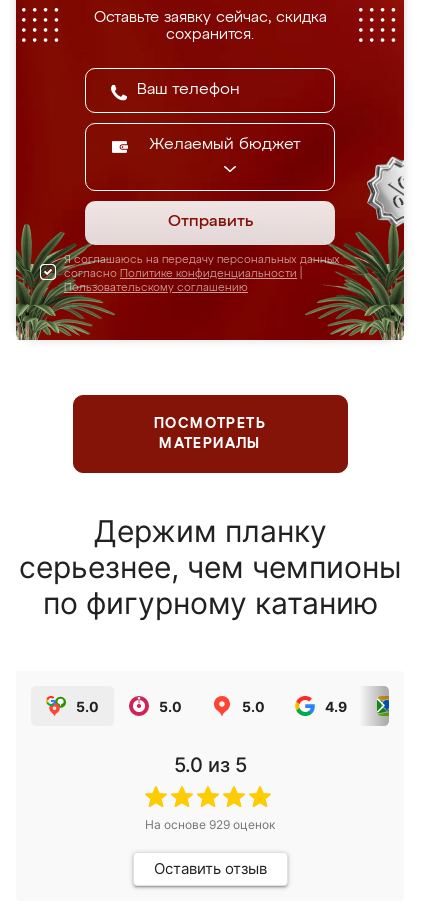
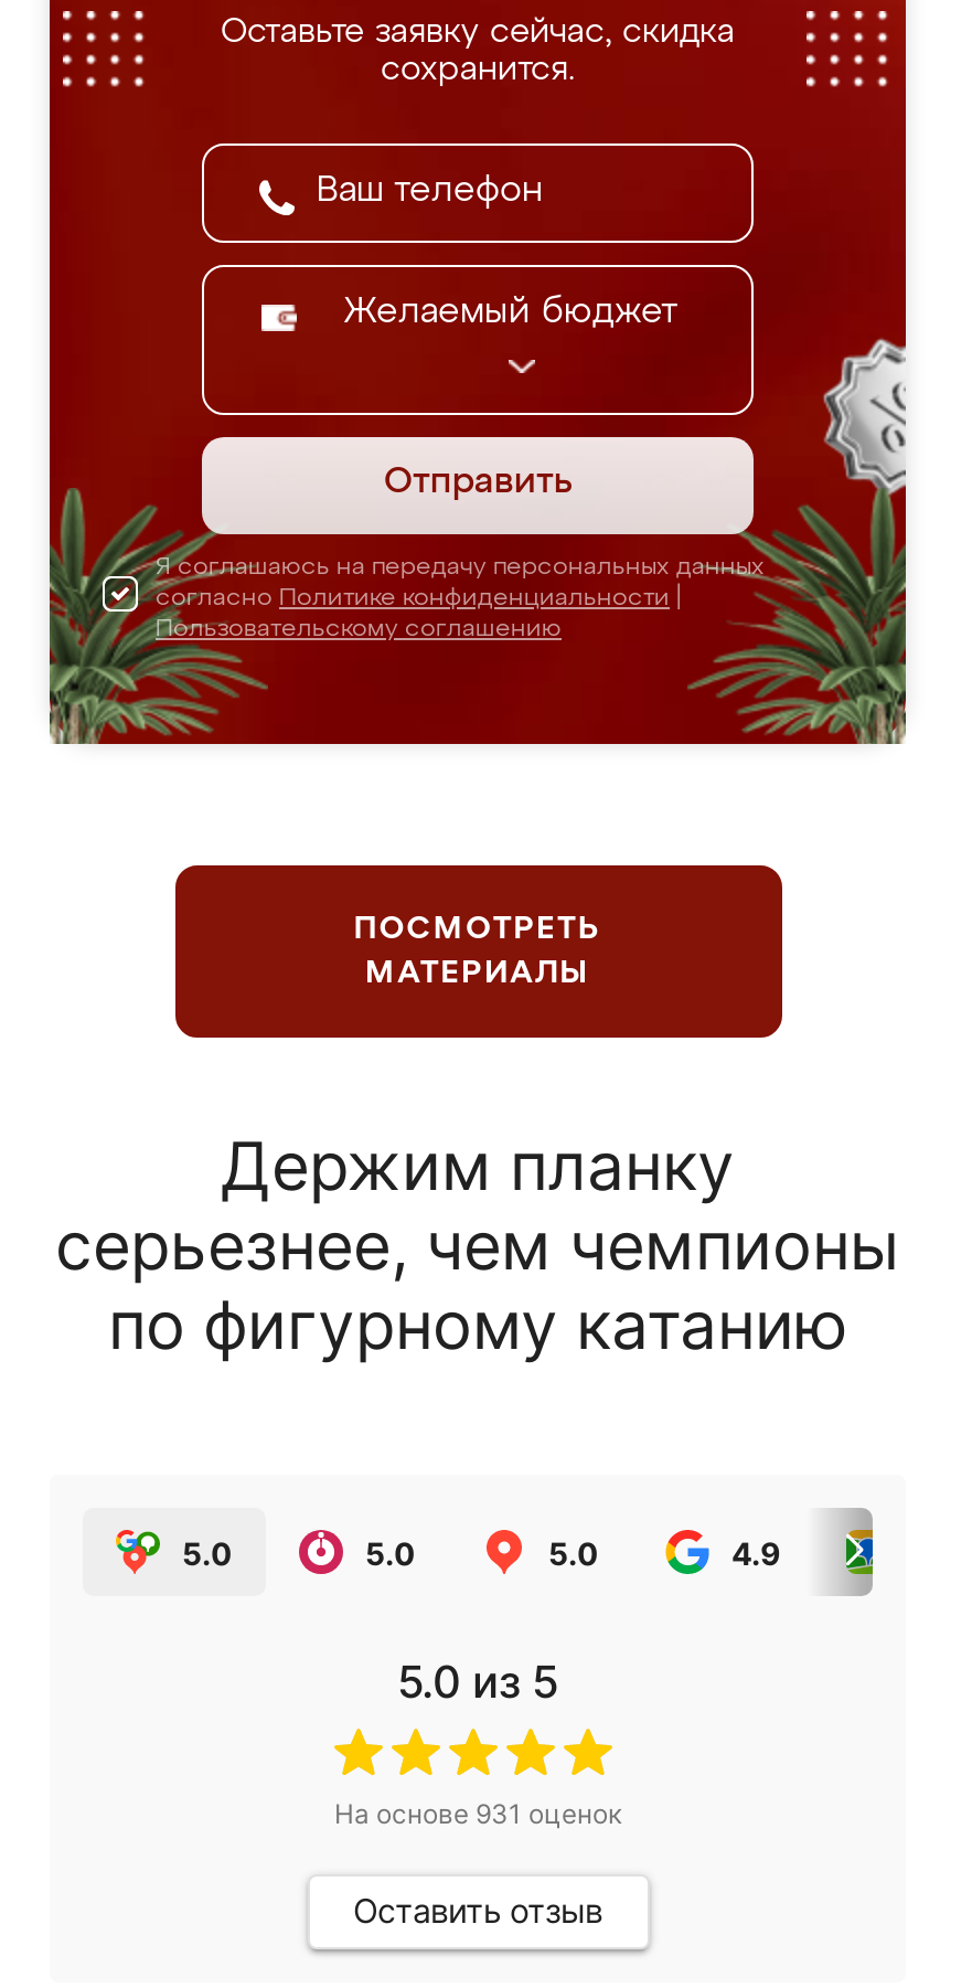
[145,817,275,832] На основе 929 оценок -> [334,1797,621,1830] На основе 931 оценок

